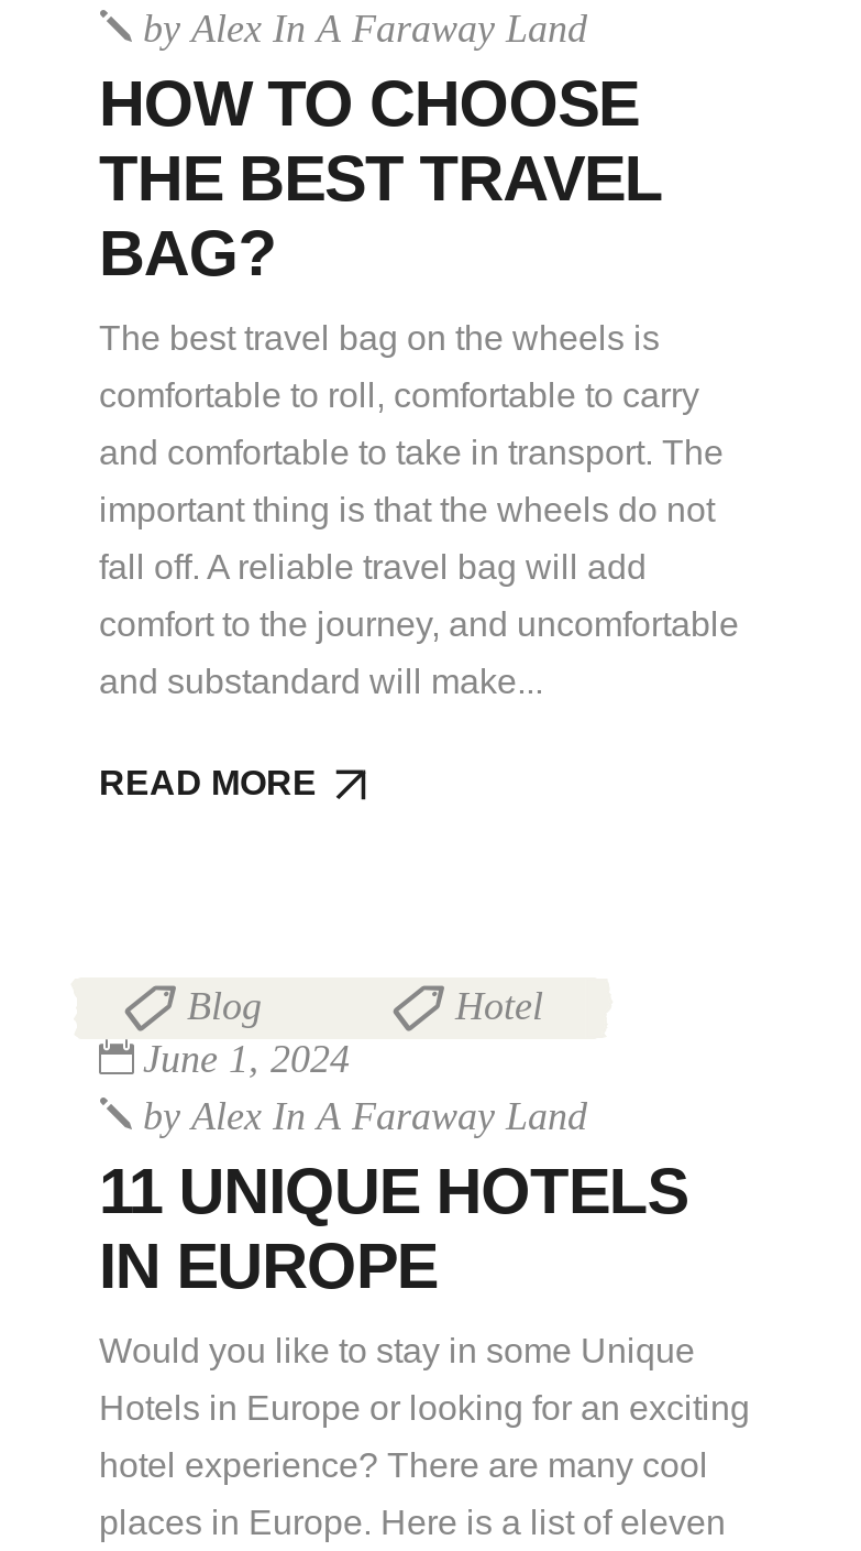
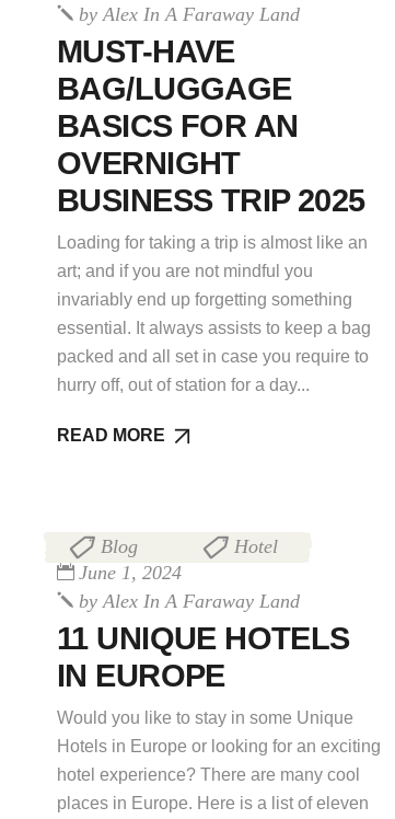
[99,69,739,701] HOW TO CHOOSE | THE BEST TRAVEL | BAG? | The best travel bag on the wheels is | comfortable to roll, comfortable to carry | and comfortable to take in transport. The | important thing is that the wheels do not | fall off. A reliable travel bag will add | comfort to the journey, and uncomfortable | and substandard will make -> [57,34,371,395] MUST-HAVE | BAG/LUGGAGE | BASICS FOR AN | OVERNIGHT | BUSINESS TRIP 2025 | Loading for taking a trip is almost like an | art; and if you are not mindful you | invariably end up forgetting something | essential. It always assists to keep a bag | packed and all set in case you require to | hurry off, out of station for a day

